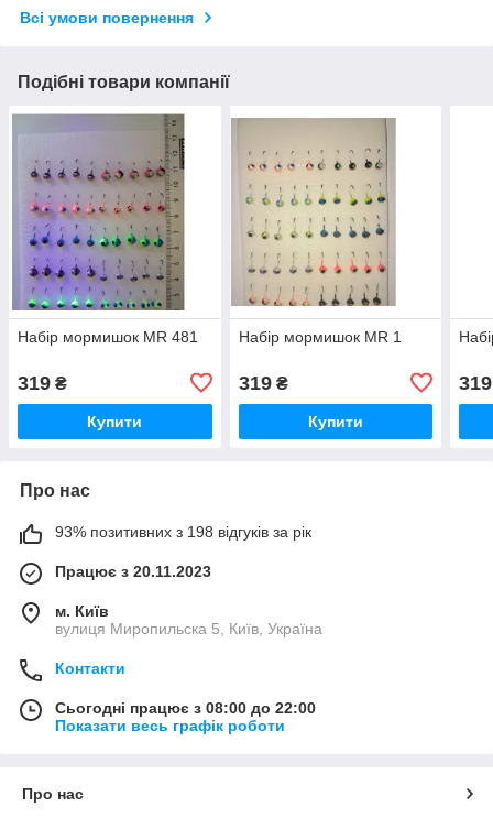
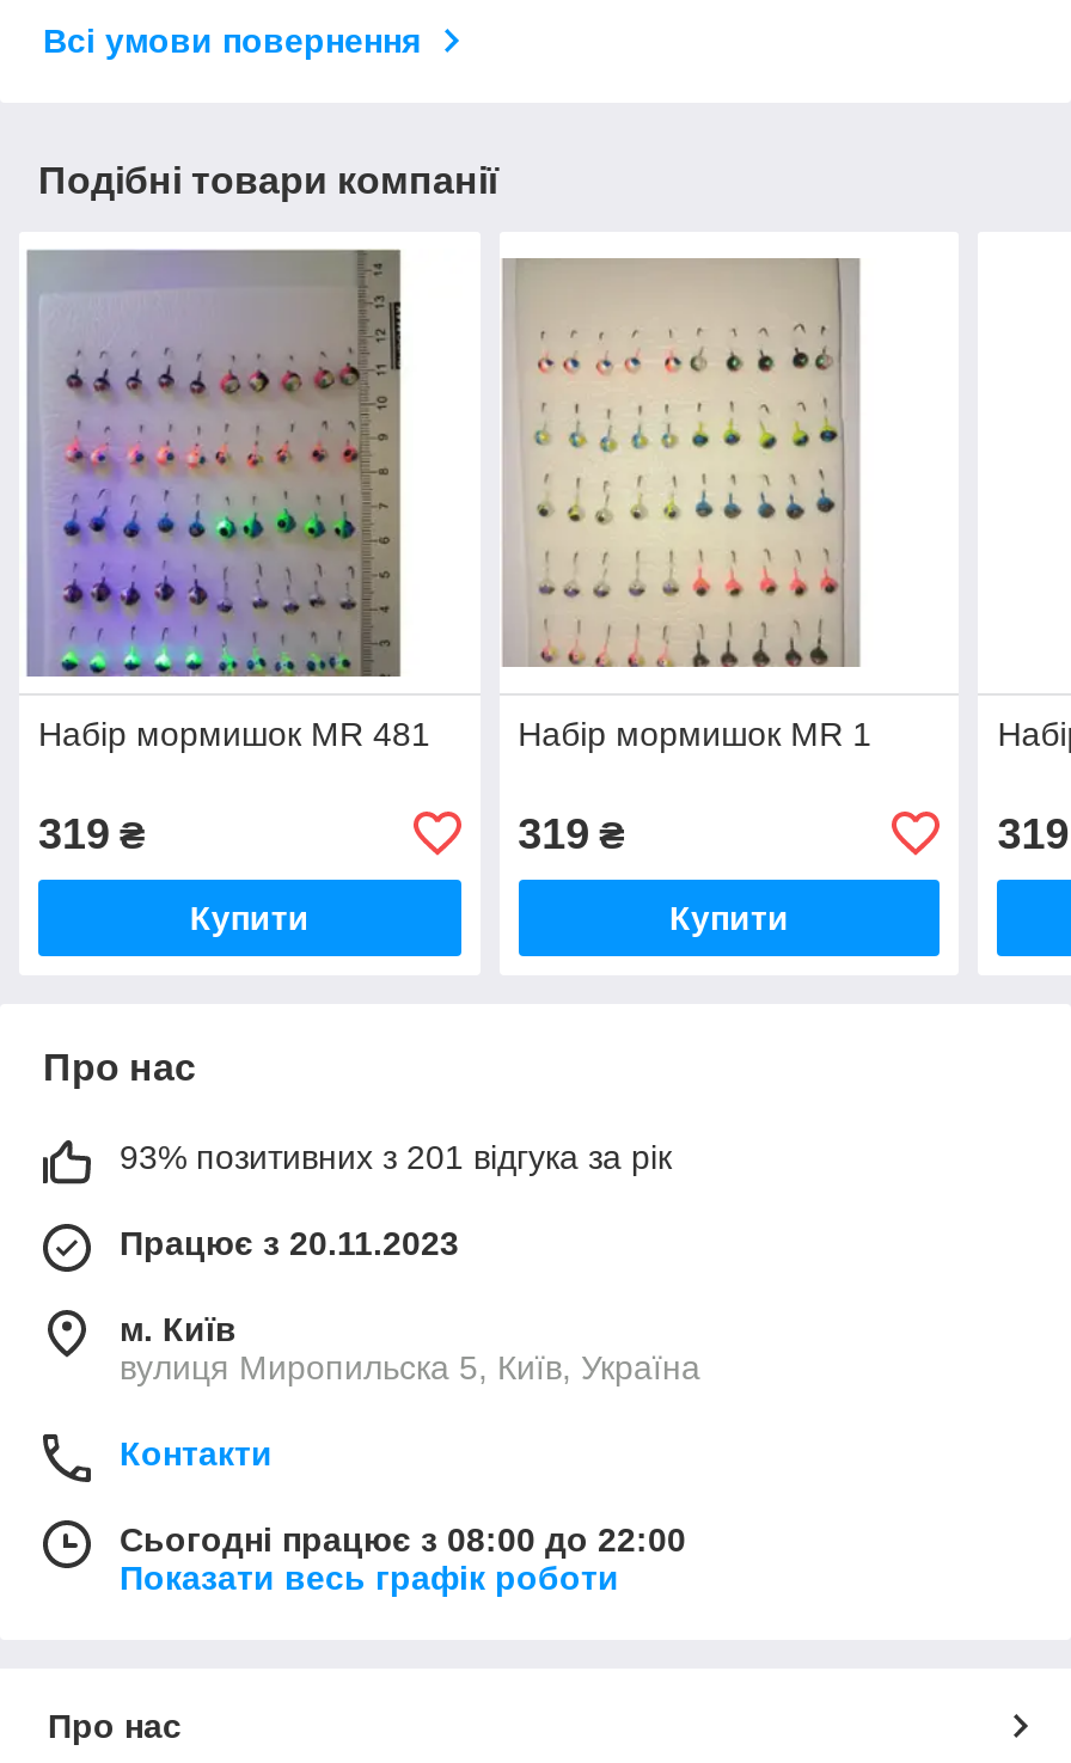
[55,523,311,540] 93% позитивних з 198 відгуків за рік -> [120,1137,672,1176] 93% позитивних з 201 відгука за рік

